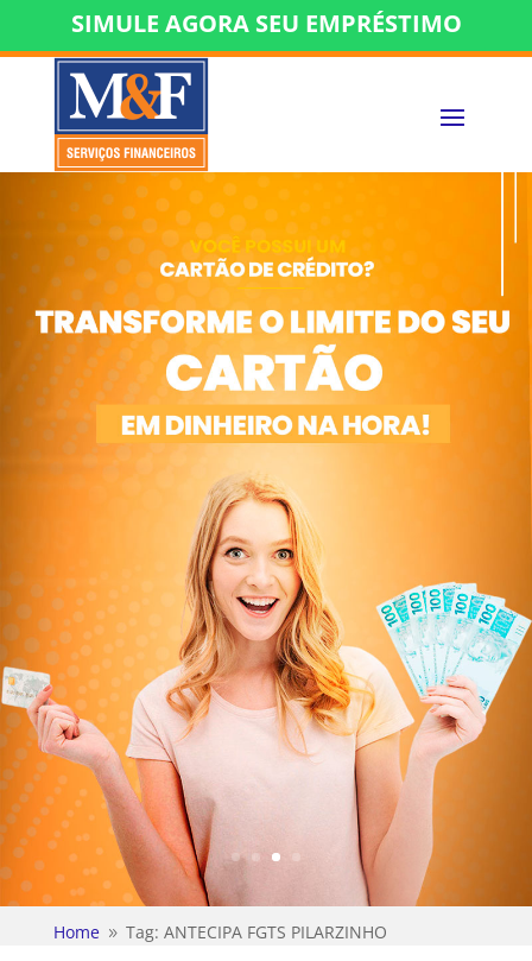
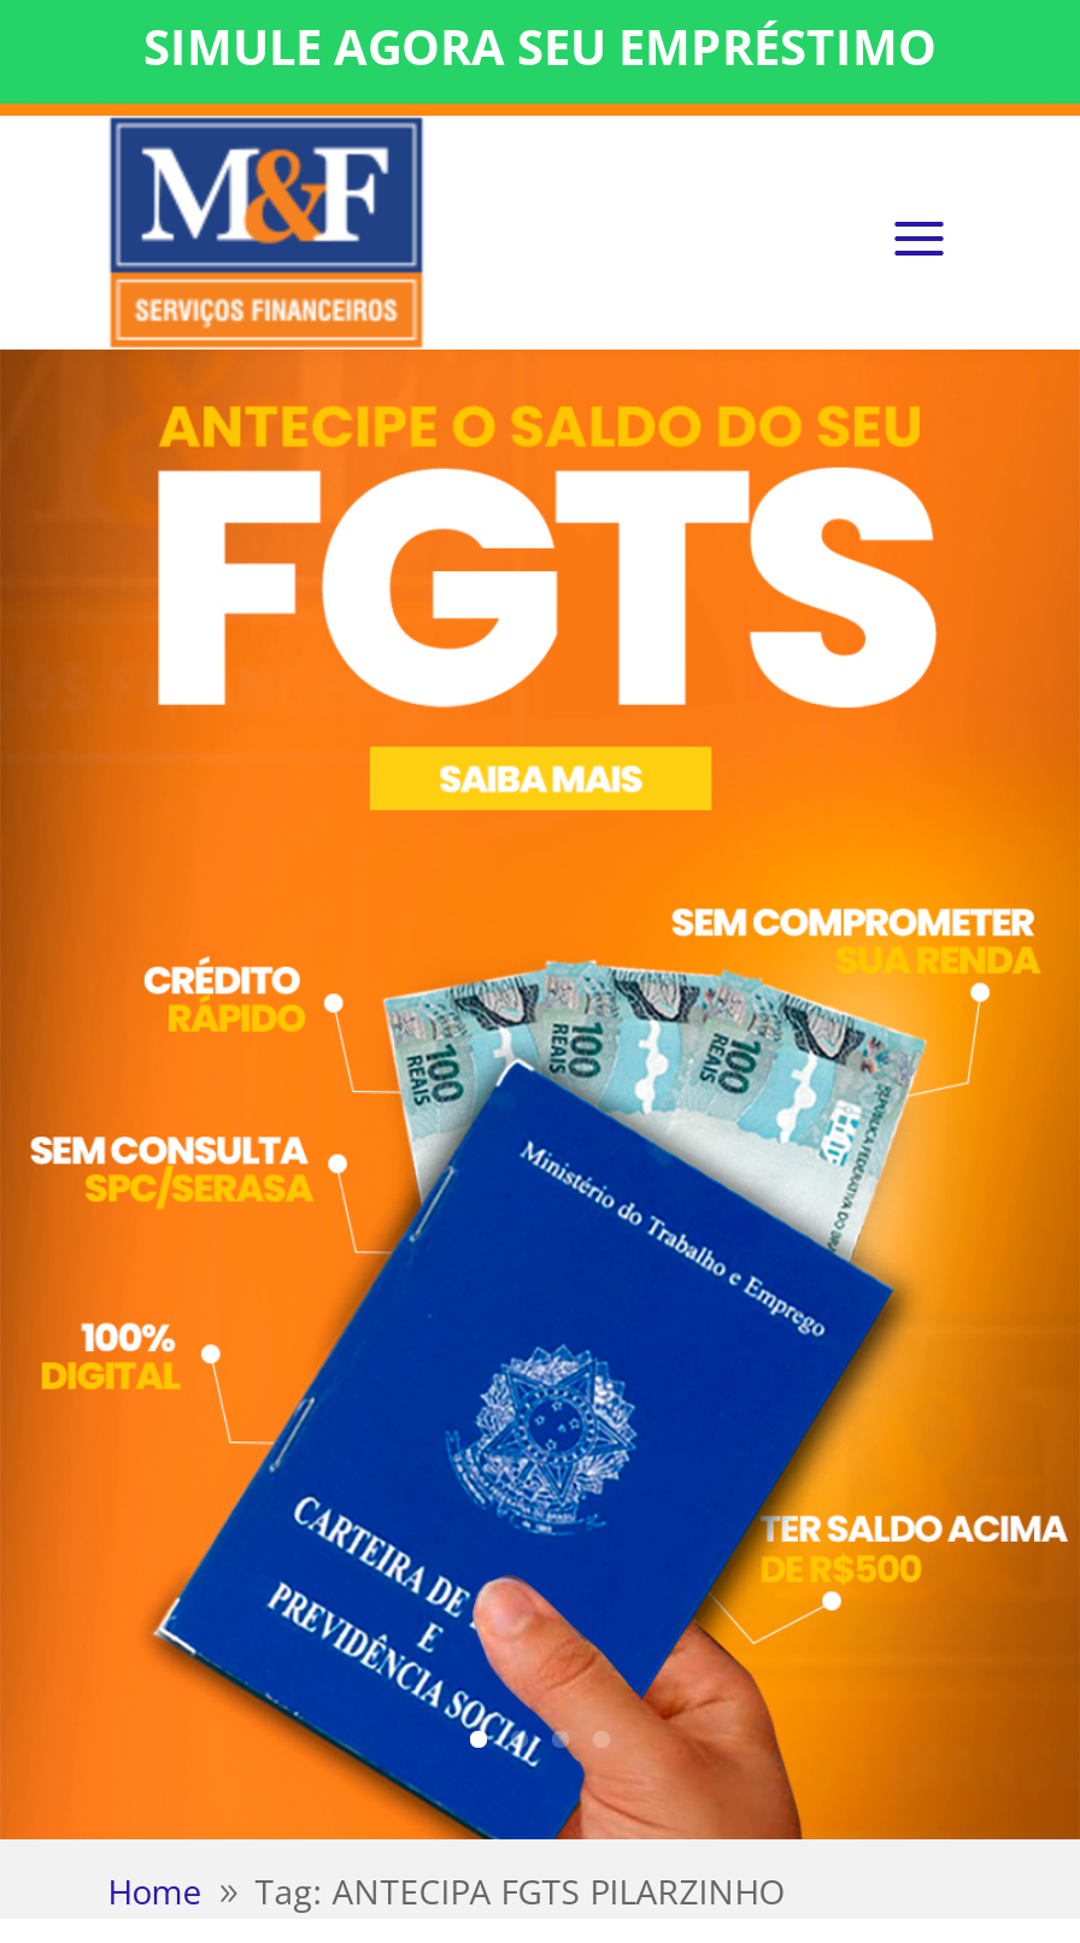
[4,172,528,908] [image] -> [7,350,1073,1842] [image]

